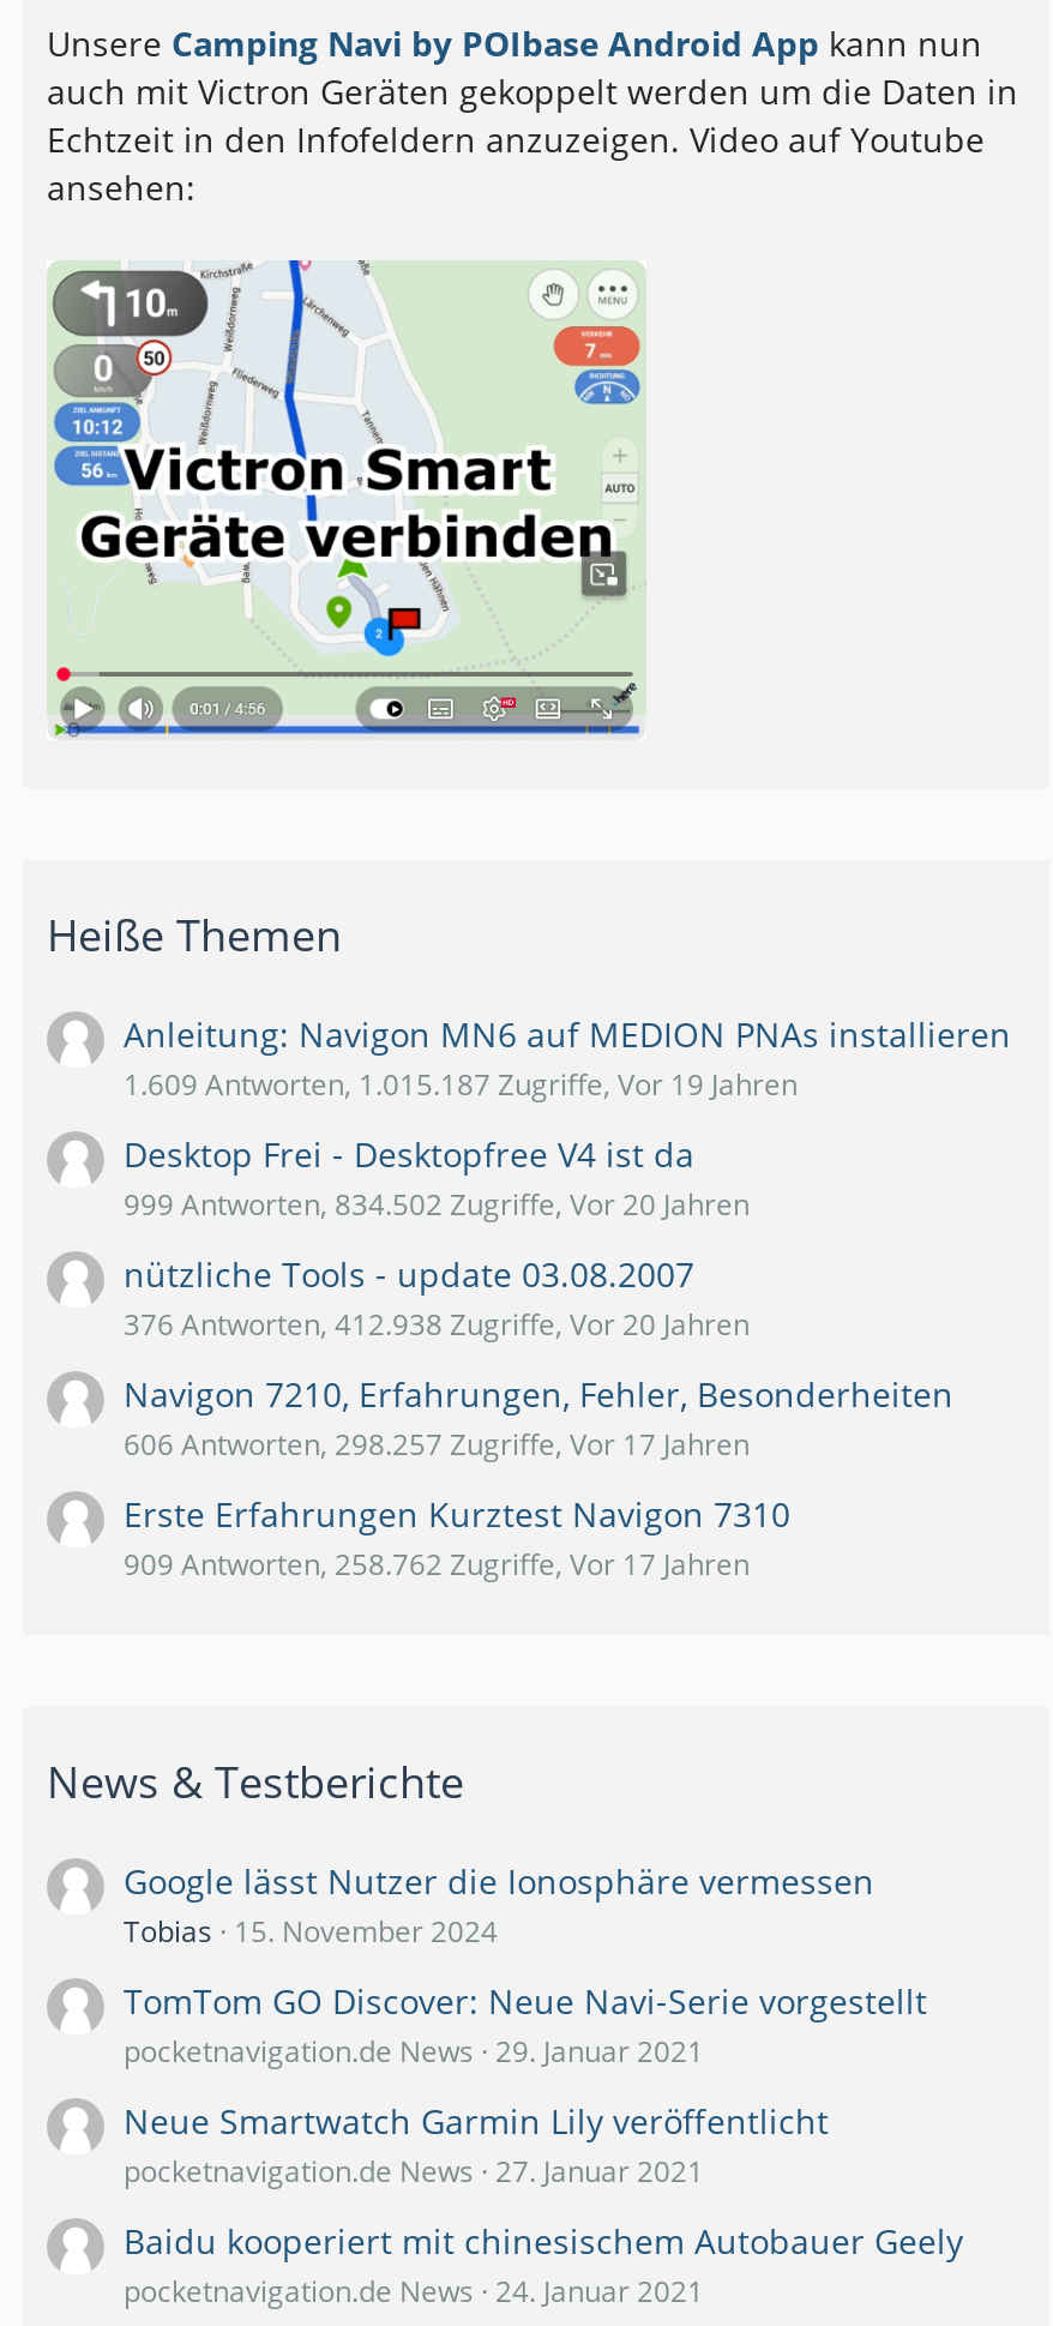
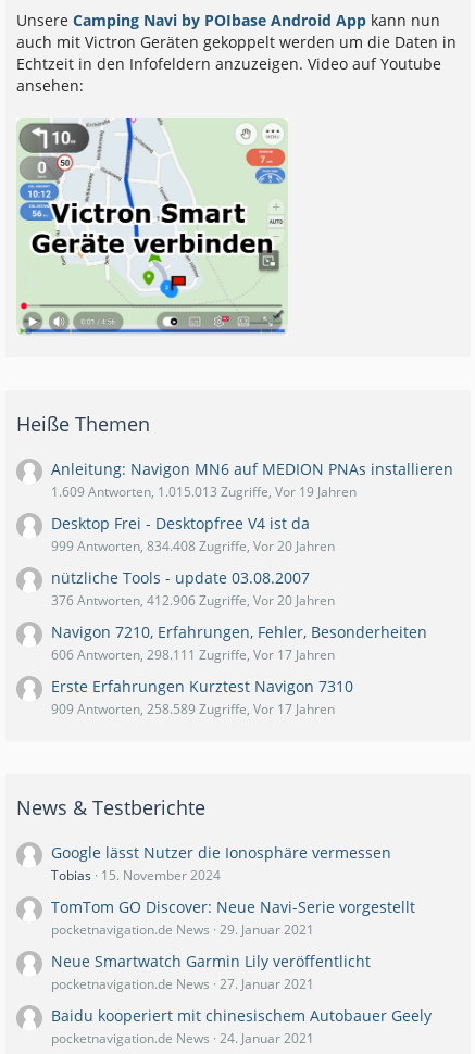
[124,1064,798,1105] 1.609 Antworten, 1.015.187 Zugriffe, Vor 19 Jahren -> [51,483,357,501] 1.609 Antworten, 1.015.013 Zugriffe, Vor 19 Jahren
[124,1184,750,1225] 999 Antworten, 834.502 Zugriffe, Vor 20 Jahren -> [51,537,335,555] 999 Antworten, 834.408 Zugriffe, Vor 20 Jahren
[124,1304,750,1345] 376 Antworten, 412.938 Zugriffe, Vor 20 Jahren -> [51,591,335,610] 376 Antworten, 412.906 Zugriffe, Vor 20 Jahren
[124,1424,750,1465] 606 Antworten, 298.257 Zugriffe, Vor 17 Jahren -> [51,646,335,664] 606 Antworten, 298.111 Zugriffe, Vor 17 Jahren
[124,1544,750,1585] 909 Antworten, 258.762 Zugriffe, Vor 17 Jahren -> [51,700,335,718] 909 Antworten, 258.589 Zugriffe, Vor 17 Jahren

